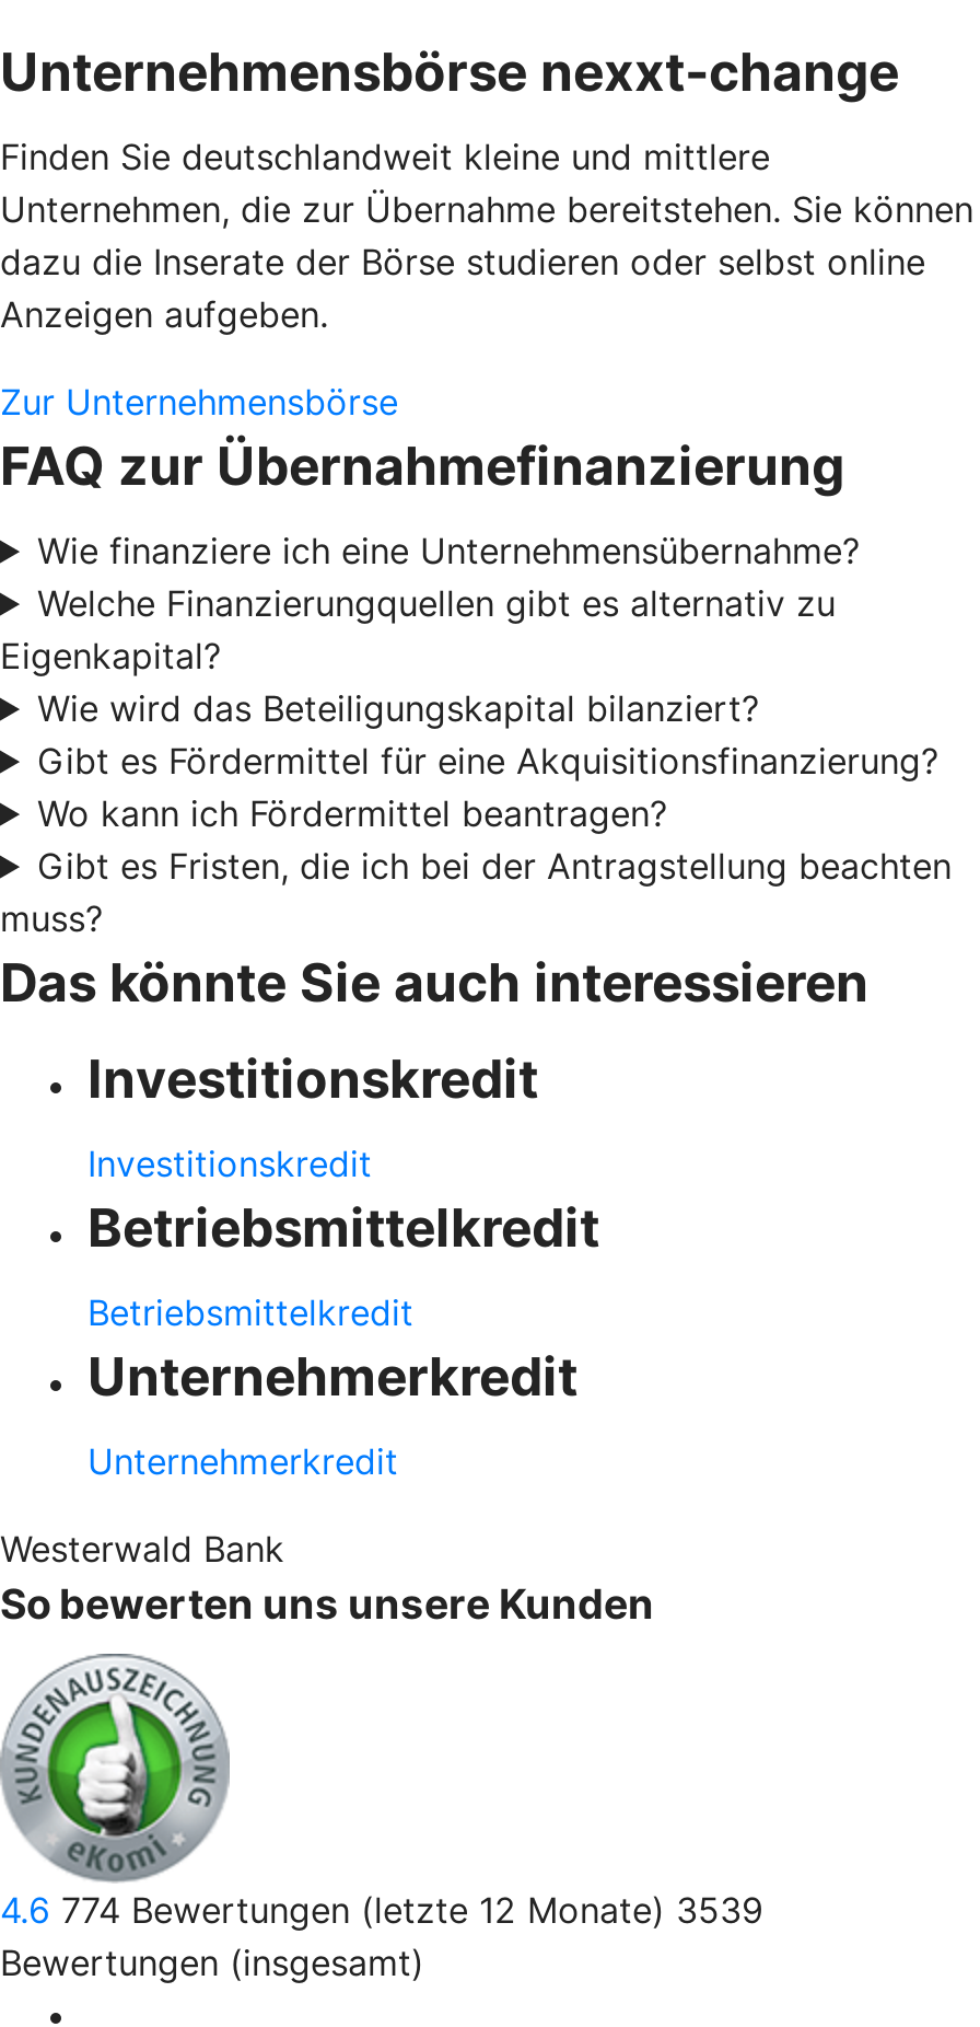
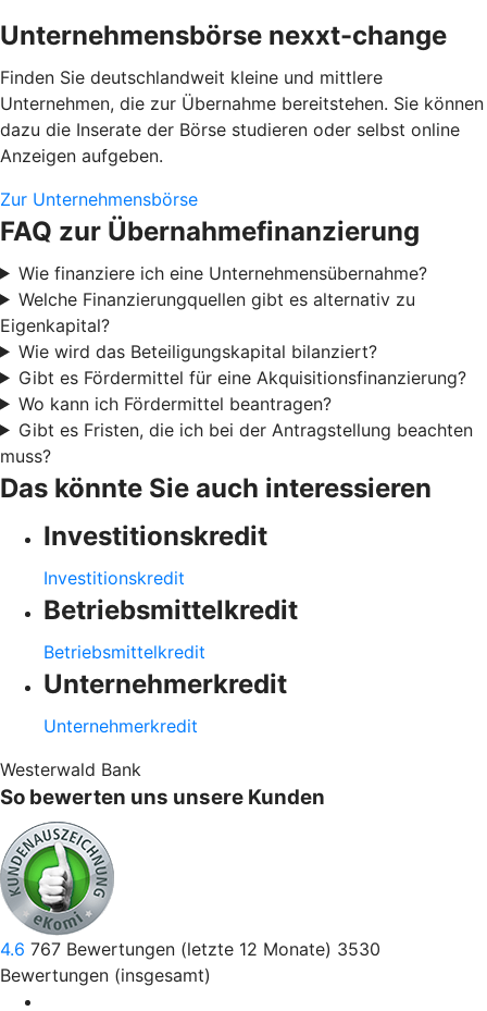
[0,1887,763,1931] 4.6 774 Bewertungen (letzte 12 Monate) 3539 -> [0,938,380,960] 4.6 767 Bewertungen (letzte 12 Monate) 3530

